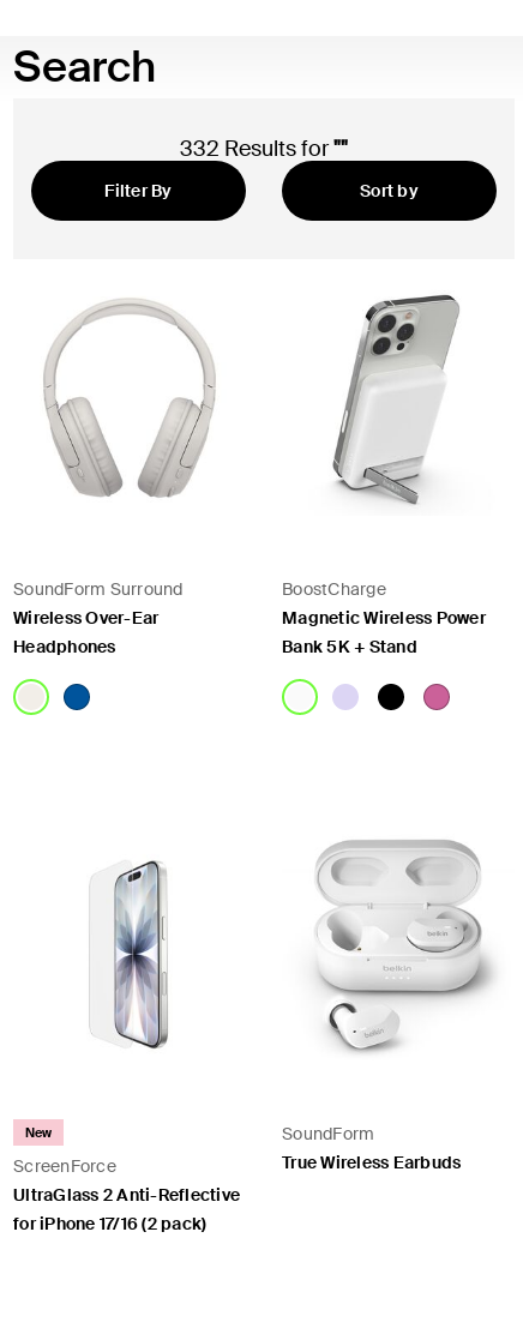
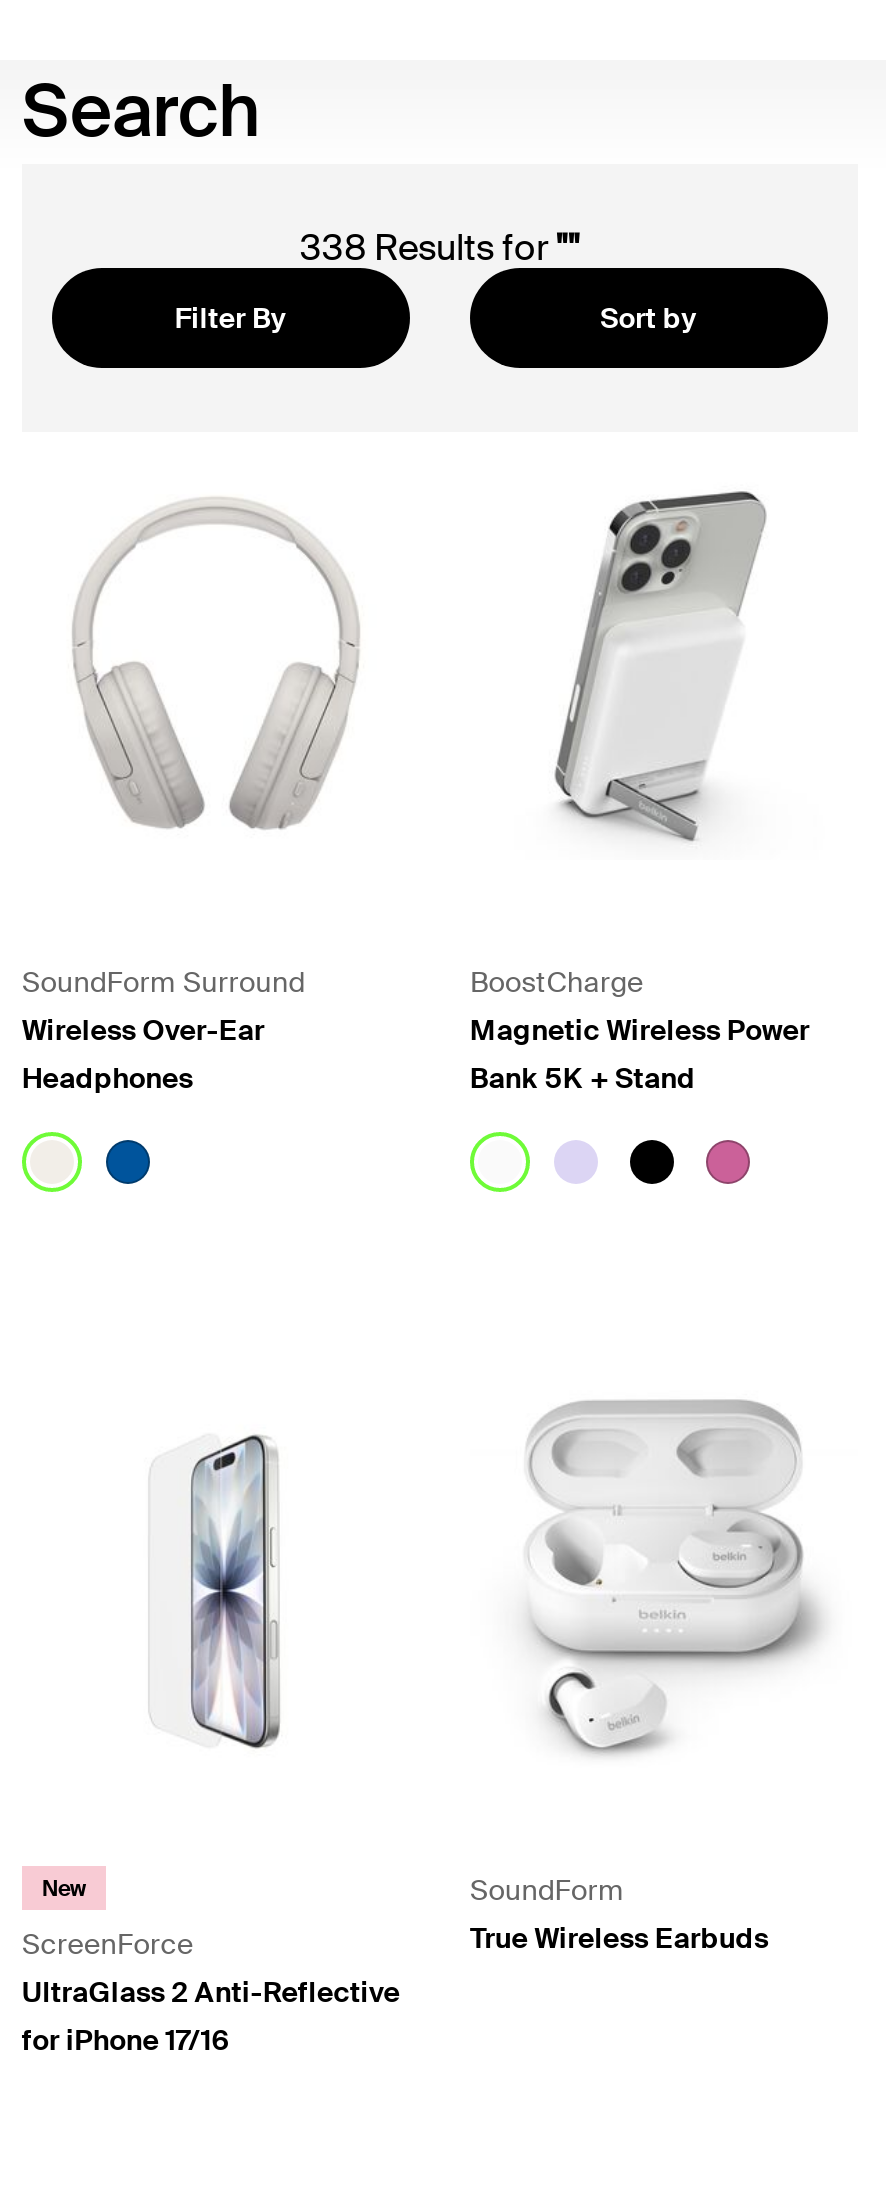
[180,134,348,163] 332 Results for "" -> [300,224,580,272] 338 Results for ""
[13,1213,207,1234] for iPhone 17/16 (2 pack) -> [22,2022,230,2058] for iPhone 17/16

